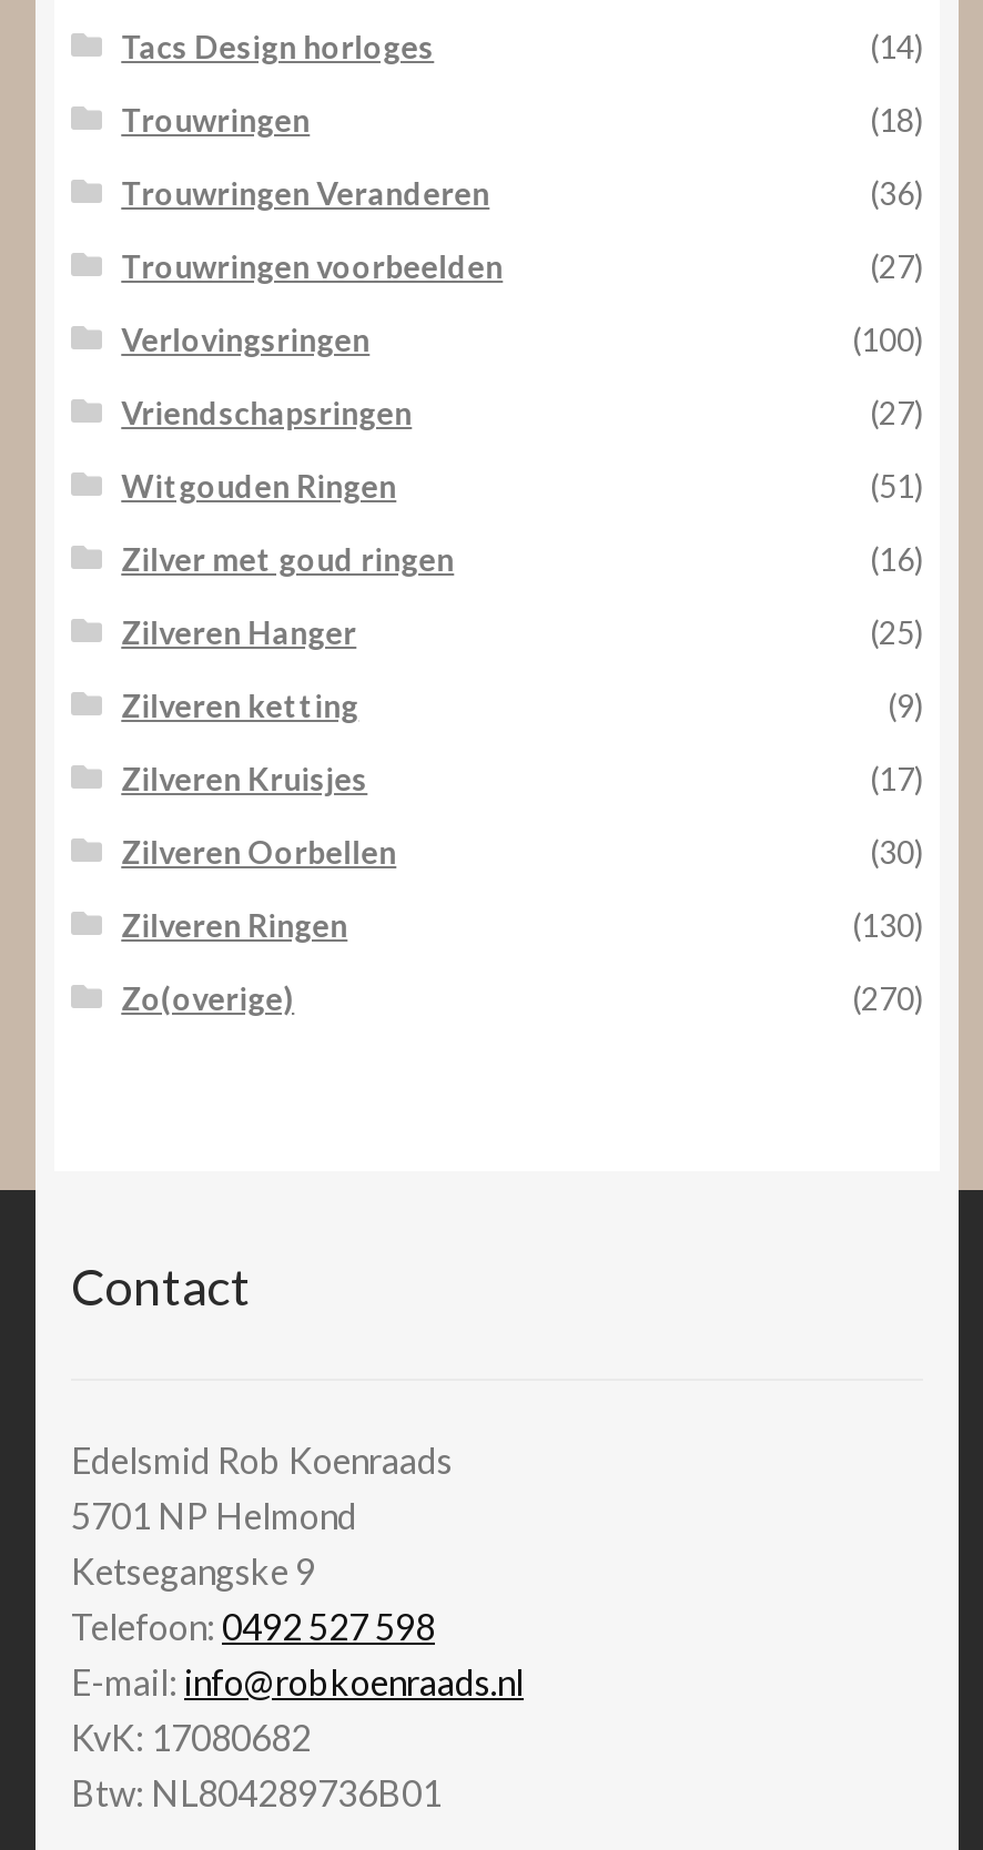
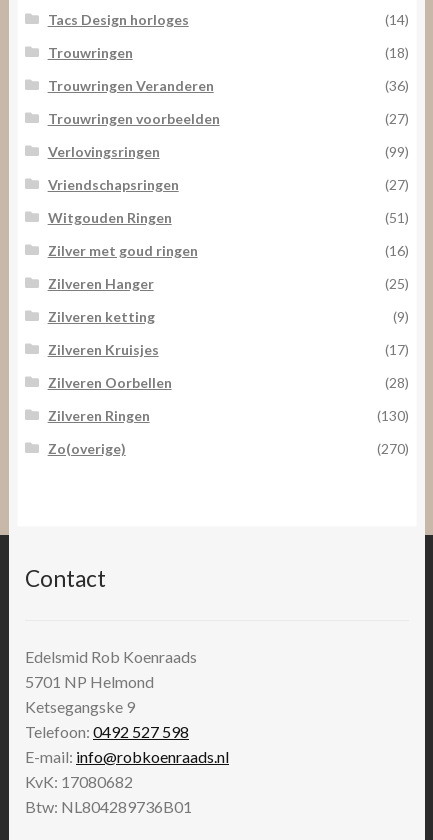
[852,320,923,358] (100) -> [385,143,409,160] (99)
[870,832,923,870] (30) -> [385,374,409,391] (28)

